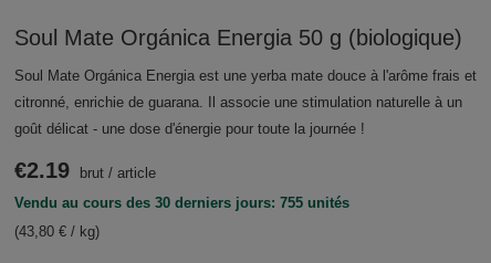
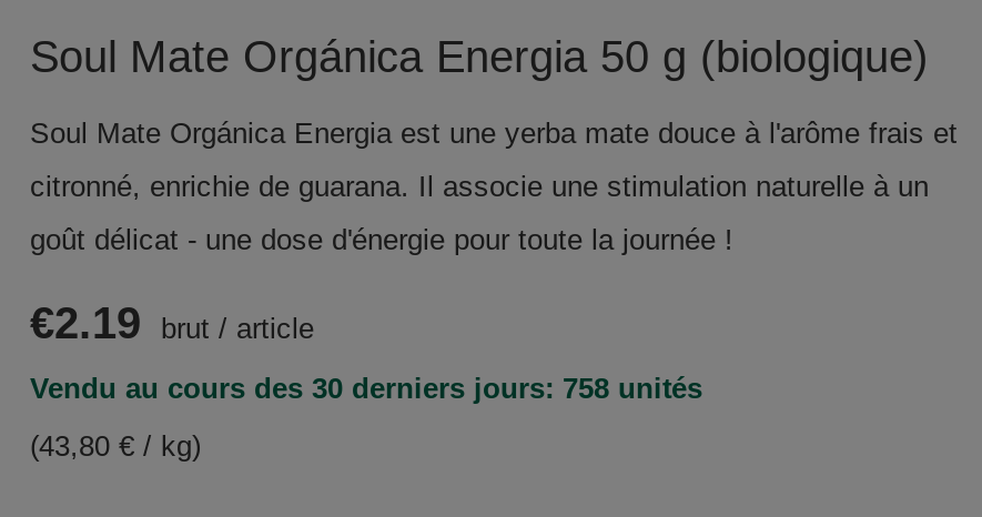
[14,194,349,211] Vendu au cours des 30 derniers jours: 755 unités -> [30,372,702,405] Vendu au cours des 30 derniers jours: 758 unités

